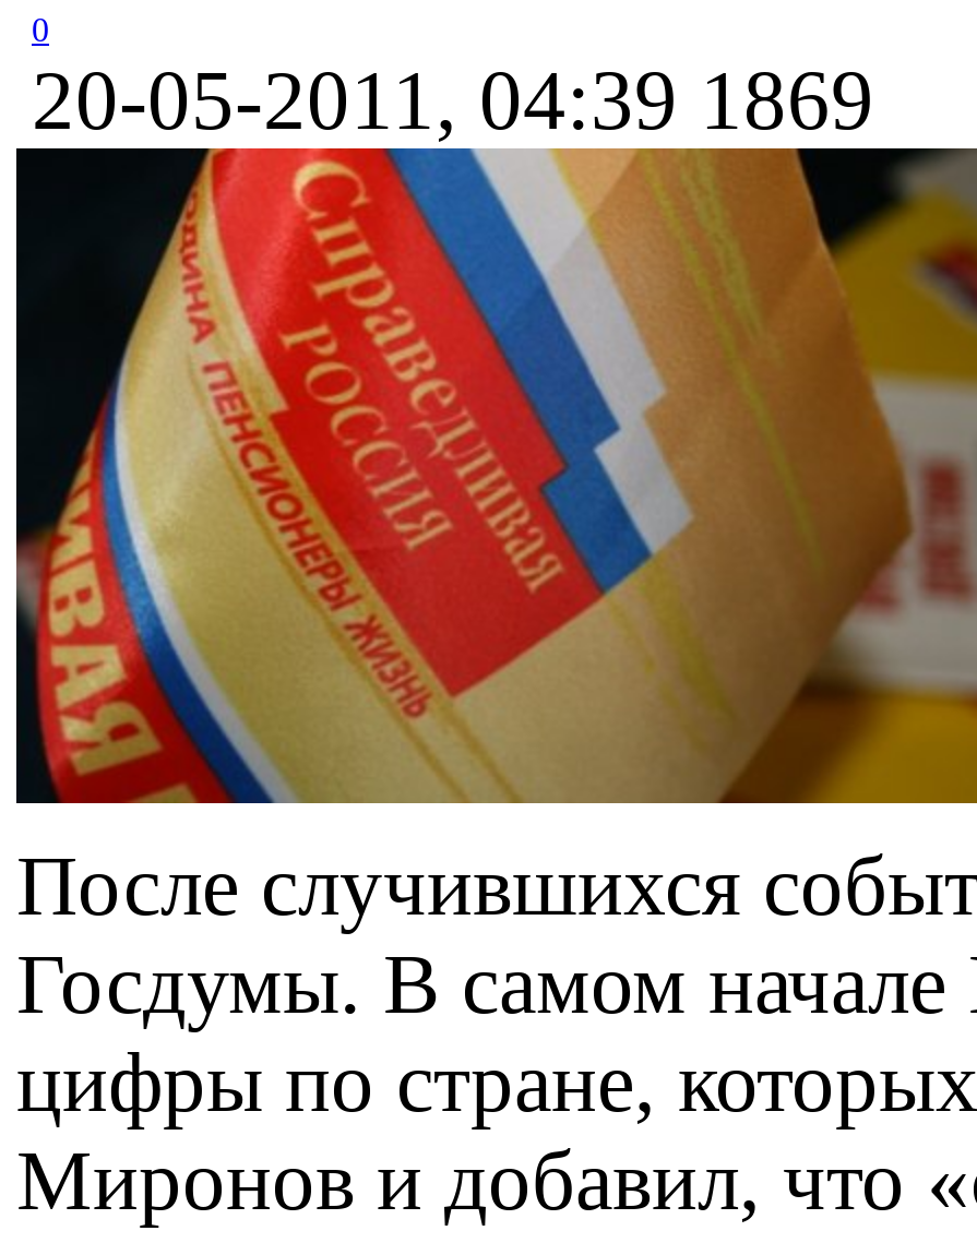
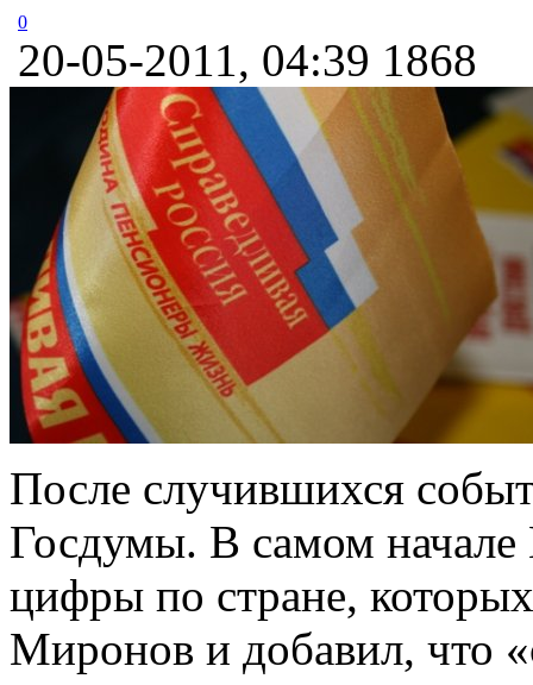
[32,52,874,146] 20-05-2011, 04:39 1869 -> [18,34,477,86] 20-05-2011, 04:39 1868

